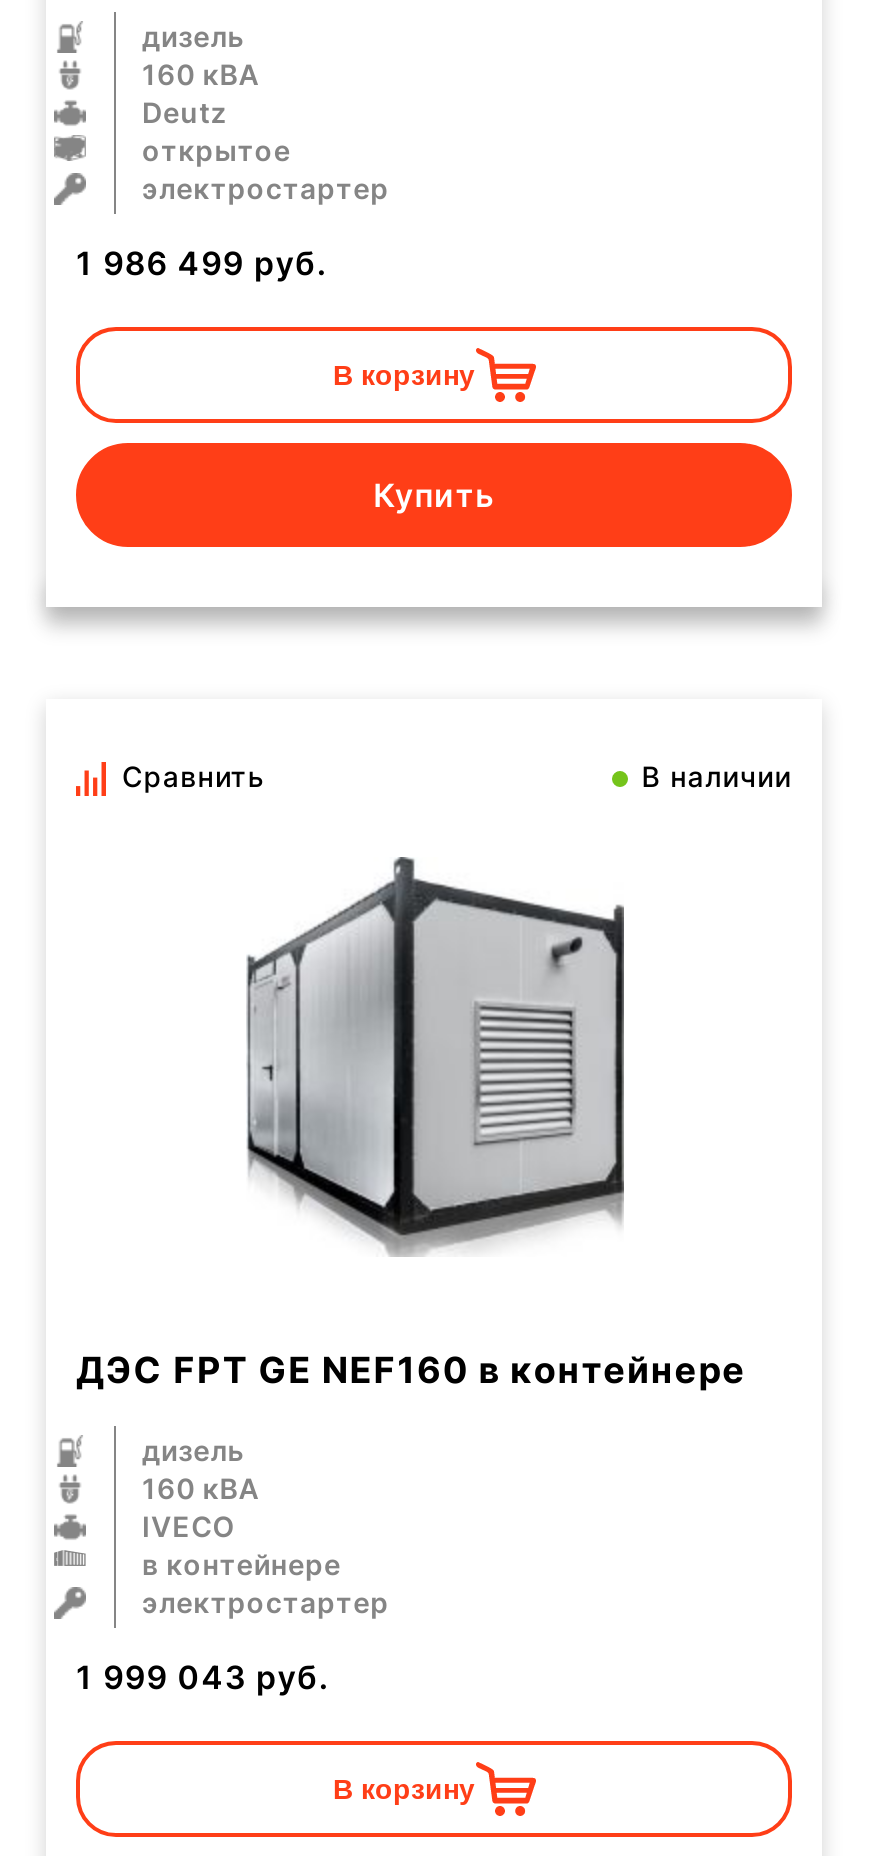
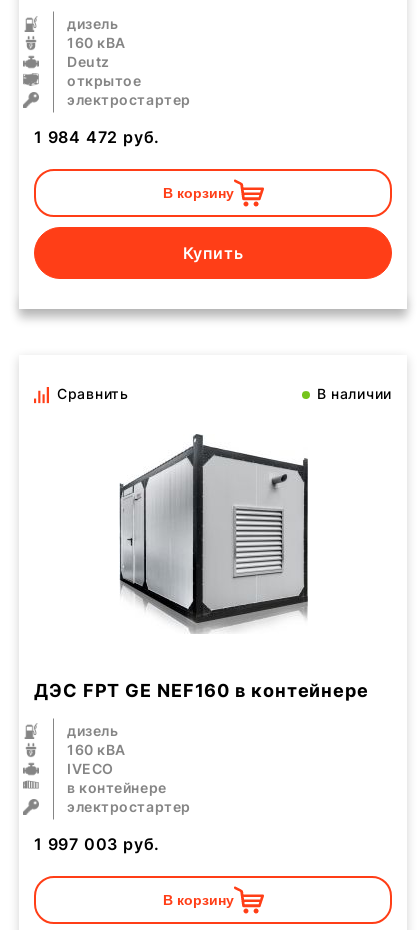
[76,243,328,283] 1 986 499 руб. -> [34,127,160,147] 1 984 472 руб.
[76,1657,330,1697] 1 999 043 руб. -> [34,834,160,854] 1 997 003 руб.

